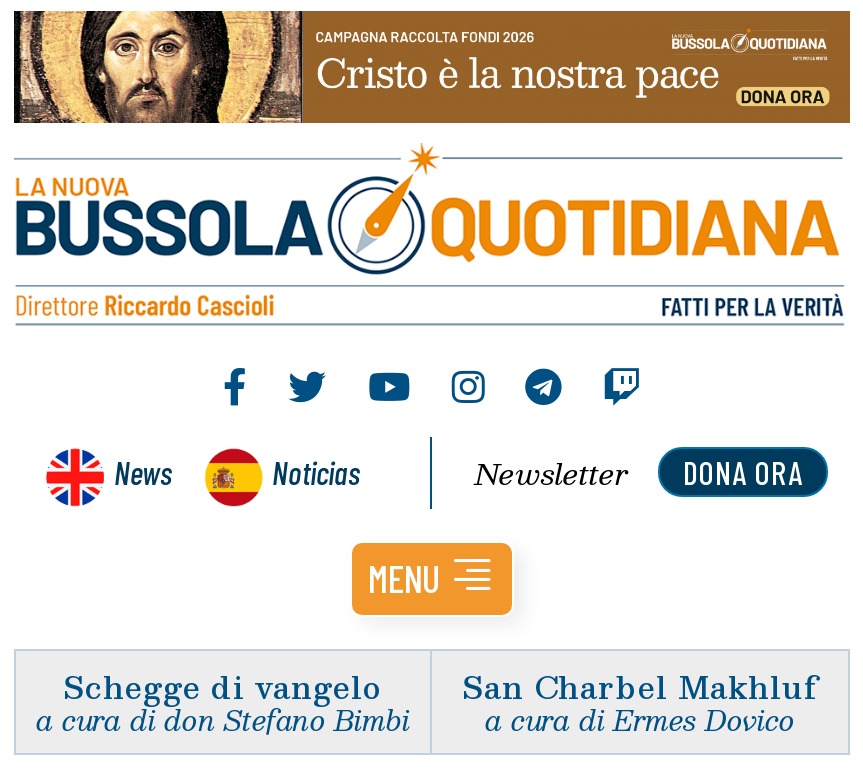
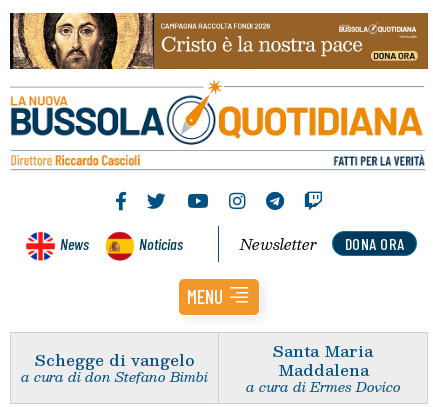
[462,660,818,710] San Charbel Makhluf -> [273,338,373,382] Santa Maria | Maddalena

